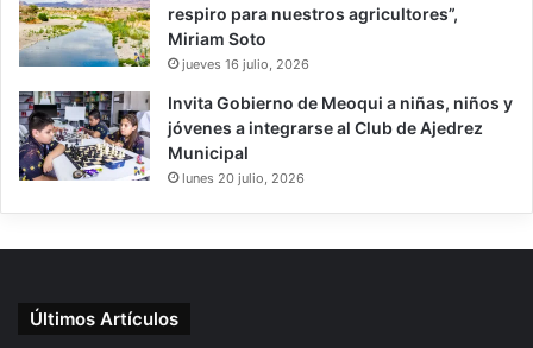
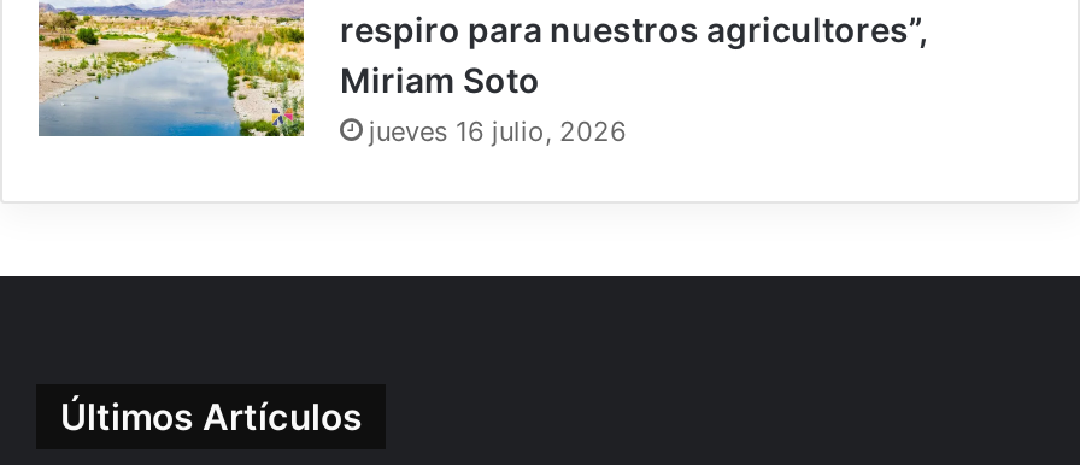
[18,90,513,187] [image] | Invita Gobierno de Meoqui a niñas, niños y | jóvenes a integrarse al Club de Ajedrez | Municipal | lunes 20 julio, 2026 -> none

